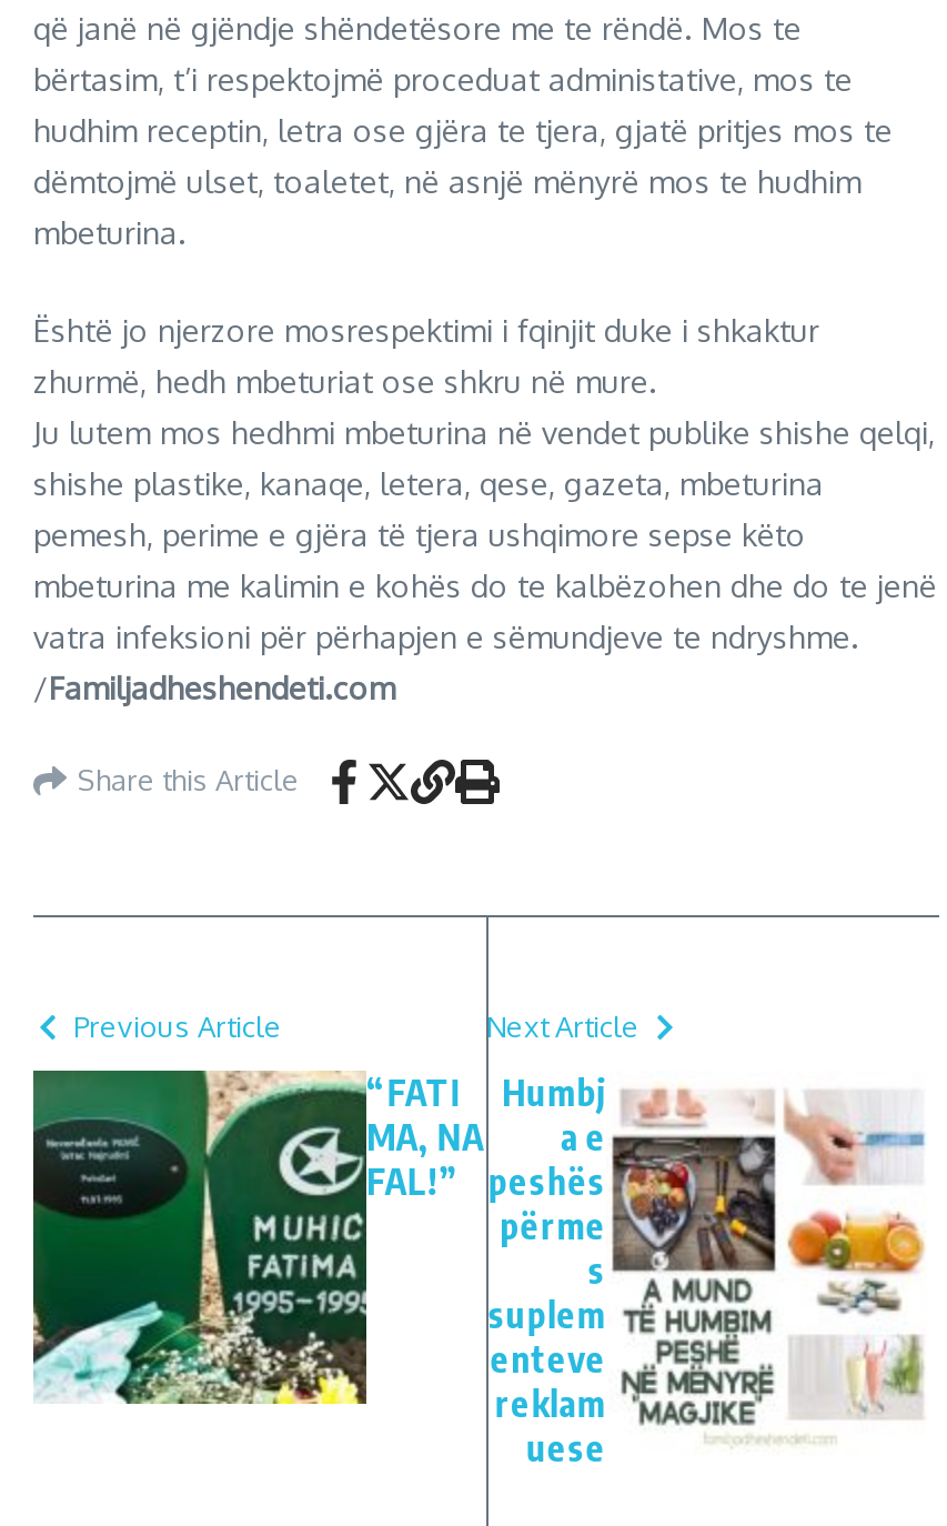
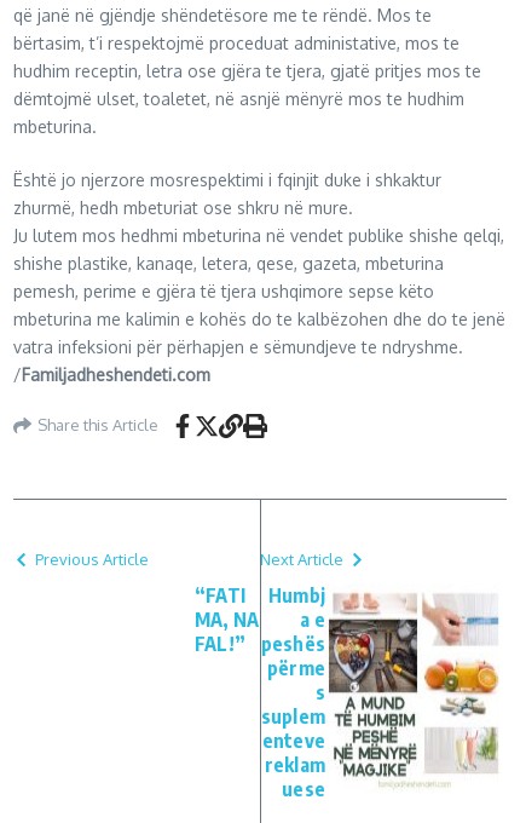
[31,1068,369,1406] [image] -> none

